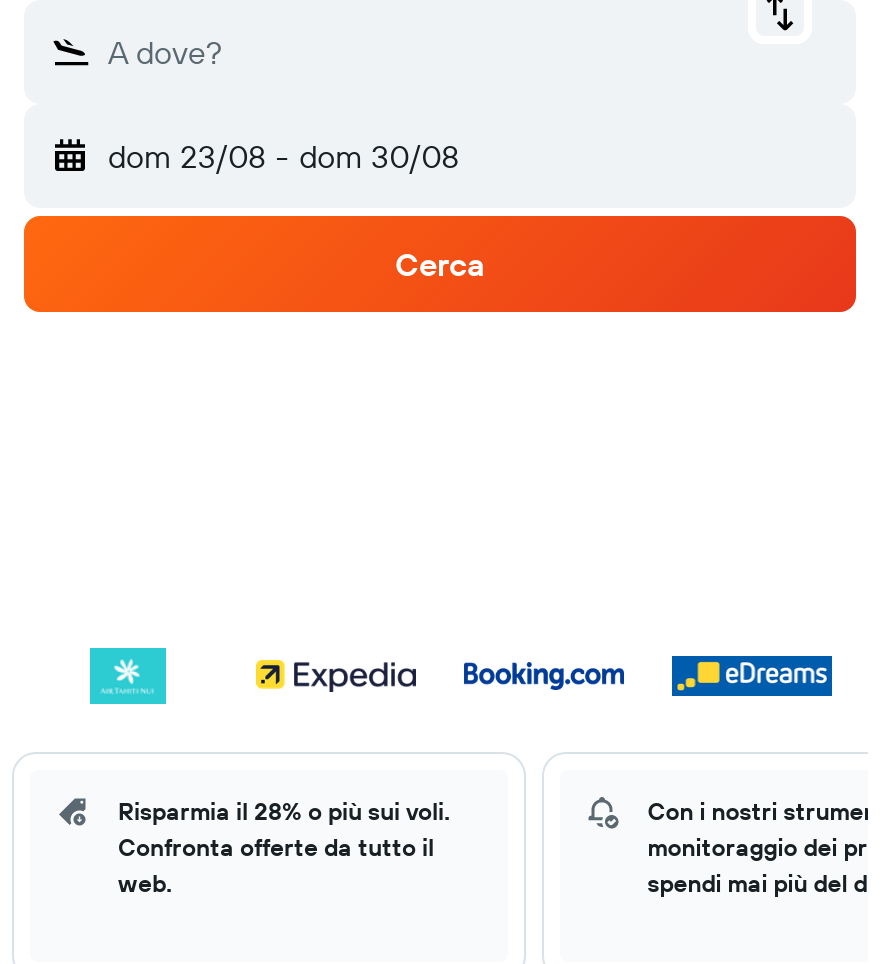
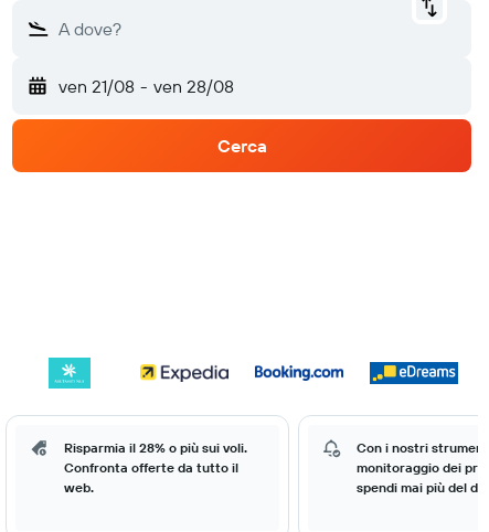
[108,136,459,176] dom 23/08 - dom 30/08 -> [59,75,234,97] ven 21/08 - ven 28/08

